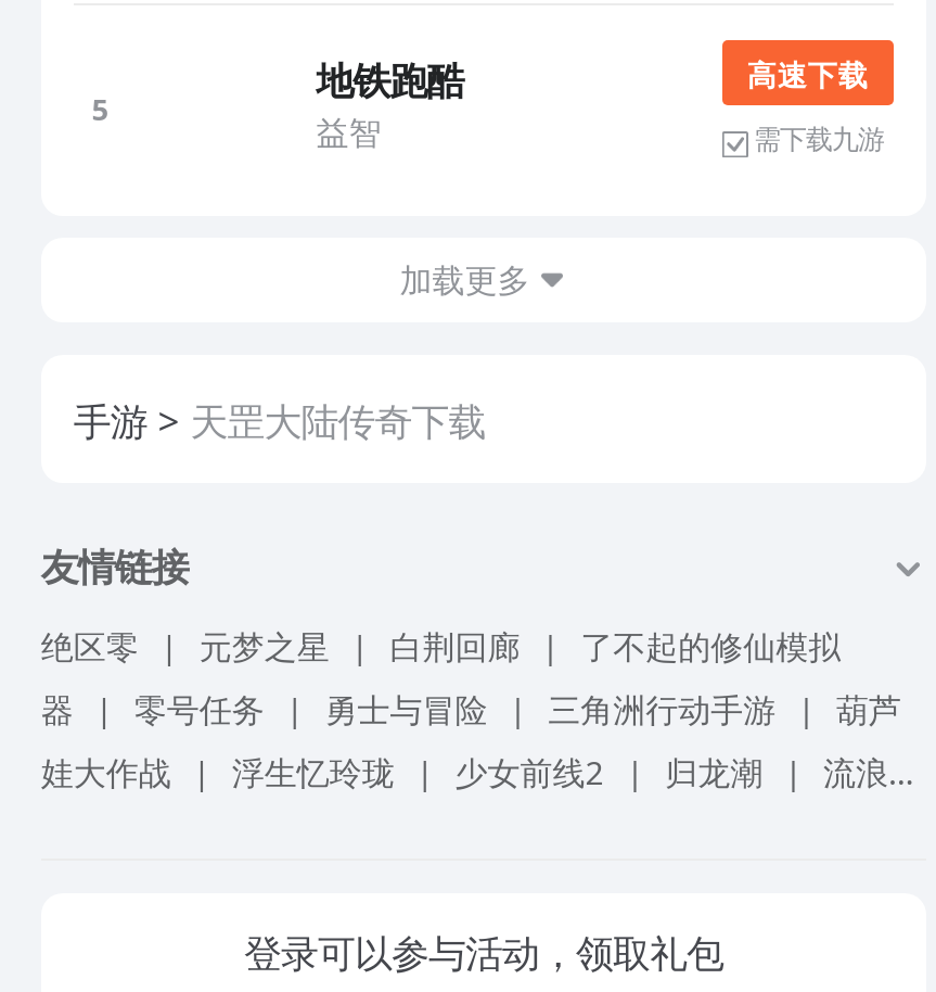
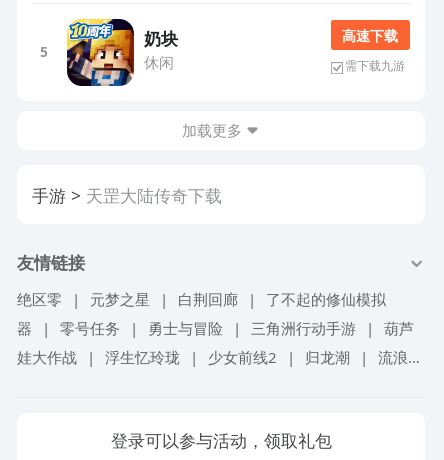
none -> [66,18,132,87] [image]
[316,54,464,153] 地铁跑酷 | 益智 -> [144,26,178,72] 奶块 | 休闲

